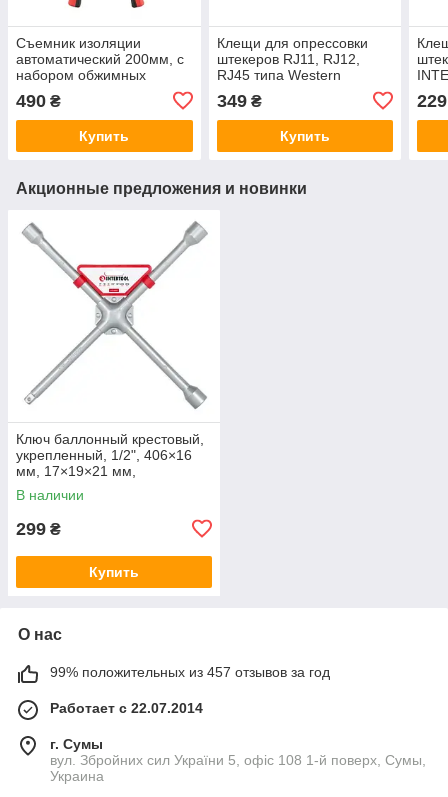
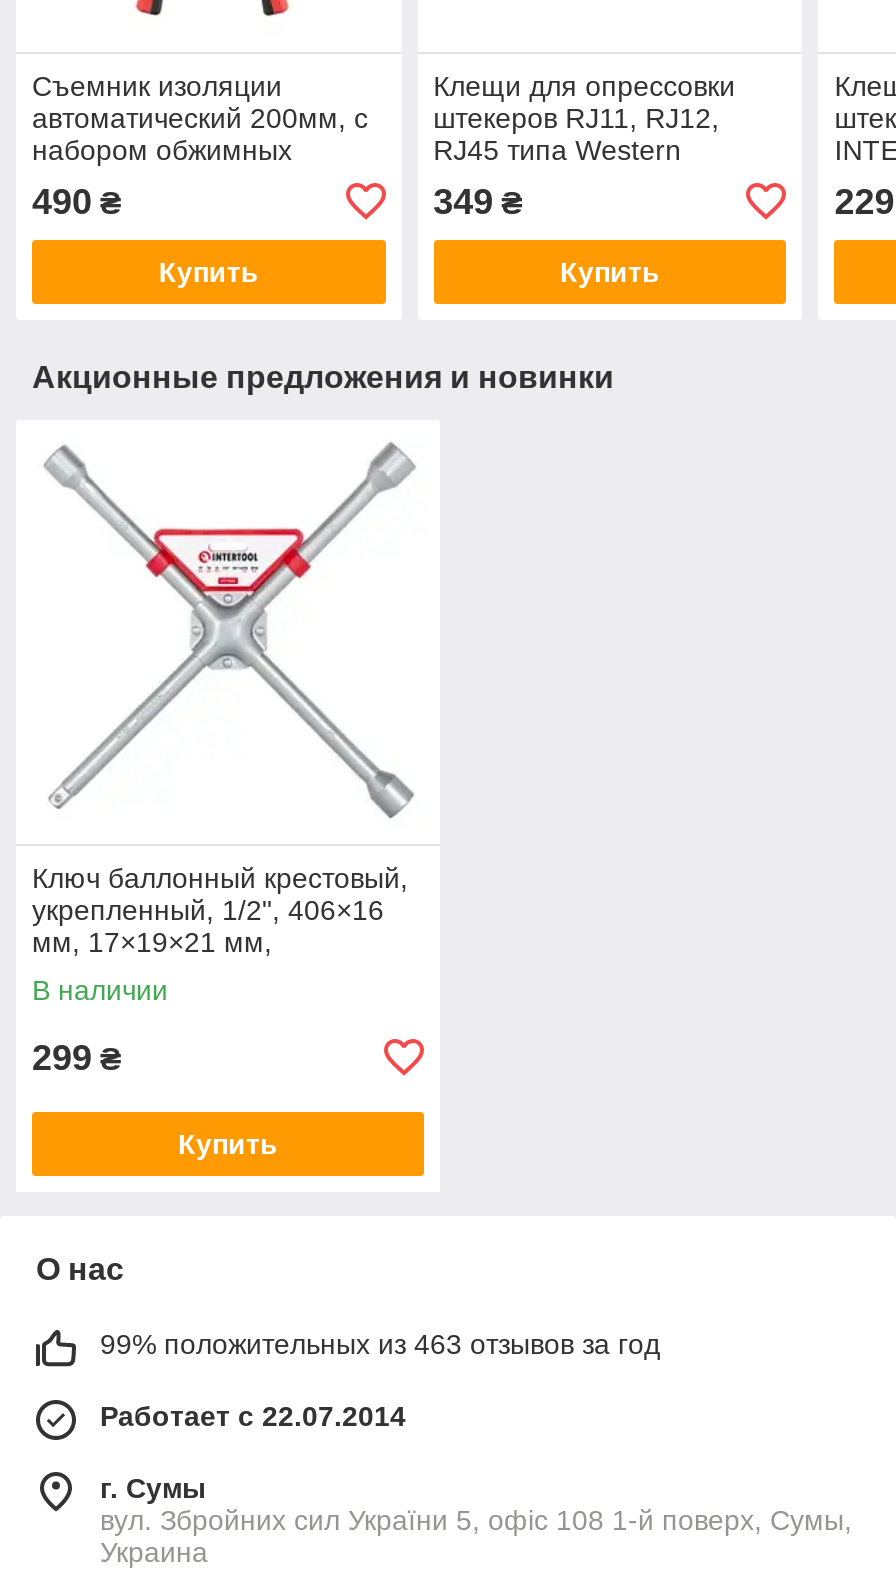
[50,664,330,680] 99% положительных из 457 отзывов за год -> [100,1328,660,1360] 99% положительных из 463 отзывов за год

